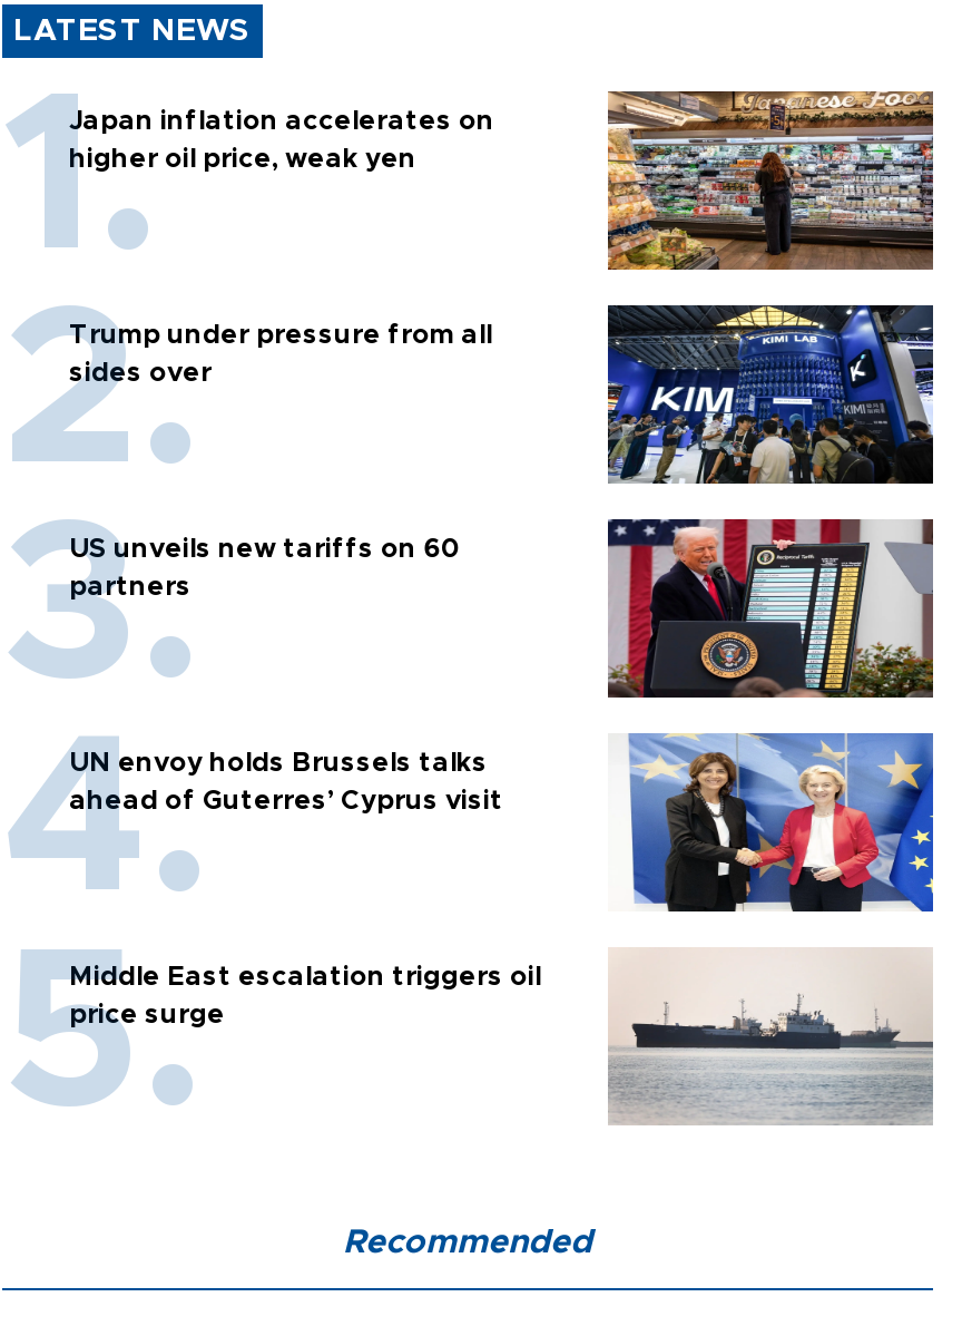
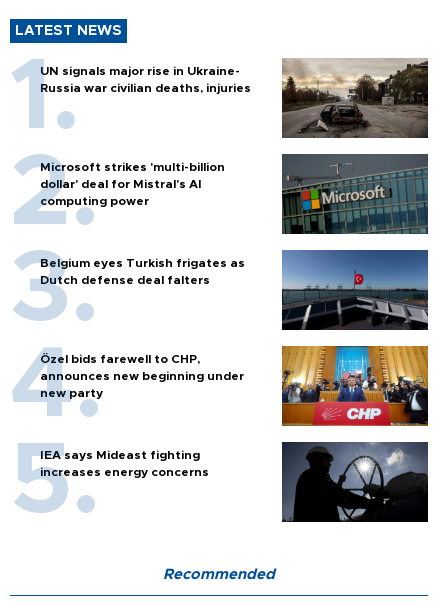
[606,91,935,272] [image] -> [281,58,428,139] [image]
[69,107,494,172] Japan inflation accelerates on | higher oil price, weak yen -> [40,65,251,94] UN signals major rise in Ukraine- | Russia war civilian deaths, injuries
[606,305,933,486] [image] -> [282,154,429,235] [image]
[69,321,492,386] Trump under pressure from all | sides over -> [40,161,225,207] Microsoft strikes 'multi-billion | dollar' deal for Mistral's AI | computing power
[606,517,933,700] [image] -> [281,249,428,331] [image]
[69,535,461,600] US unveils new tariffs on 60 | partners -> [40,257,245,286] Belgium eyes Turkish frigates as | Dutch defense deal falters
[608,731,935,914] [image] -> [281,345,429,427] [image]
[69,749,503,814] UN envoy holds Brussels talks | ahead of Guterres’ Cyprus visit -> [40,353,244,399] Özel bids farewell to CHP, | announces new beginning under | new party
[608,947,935,1125] [image] -> [281,441,429,523] [image]
[69,963,541,1028] Middle East escalation triggers oil | price surge -> [40,449,209,478] IEA says Mideast fighting | increases energy concerns

